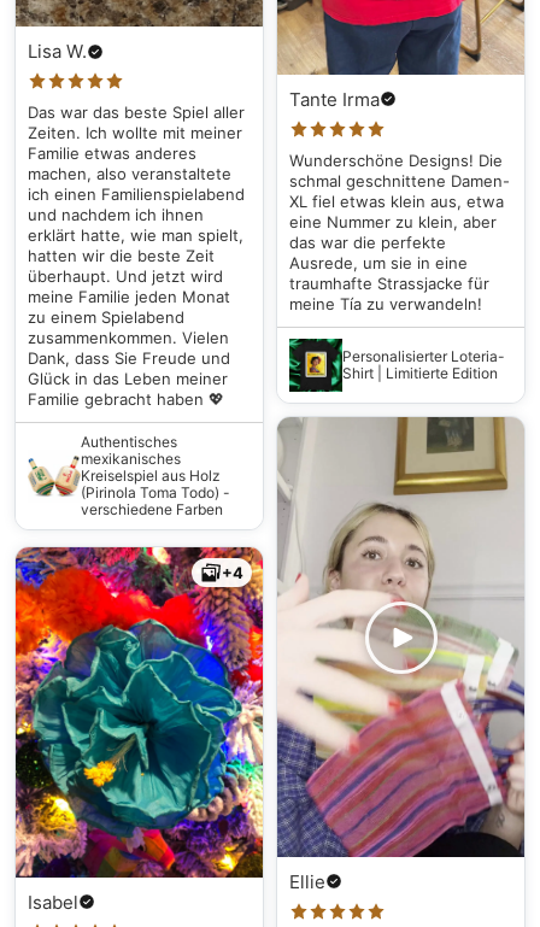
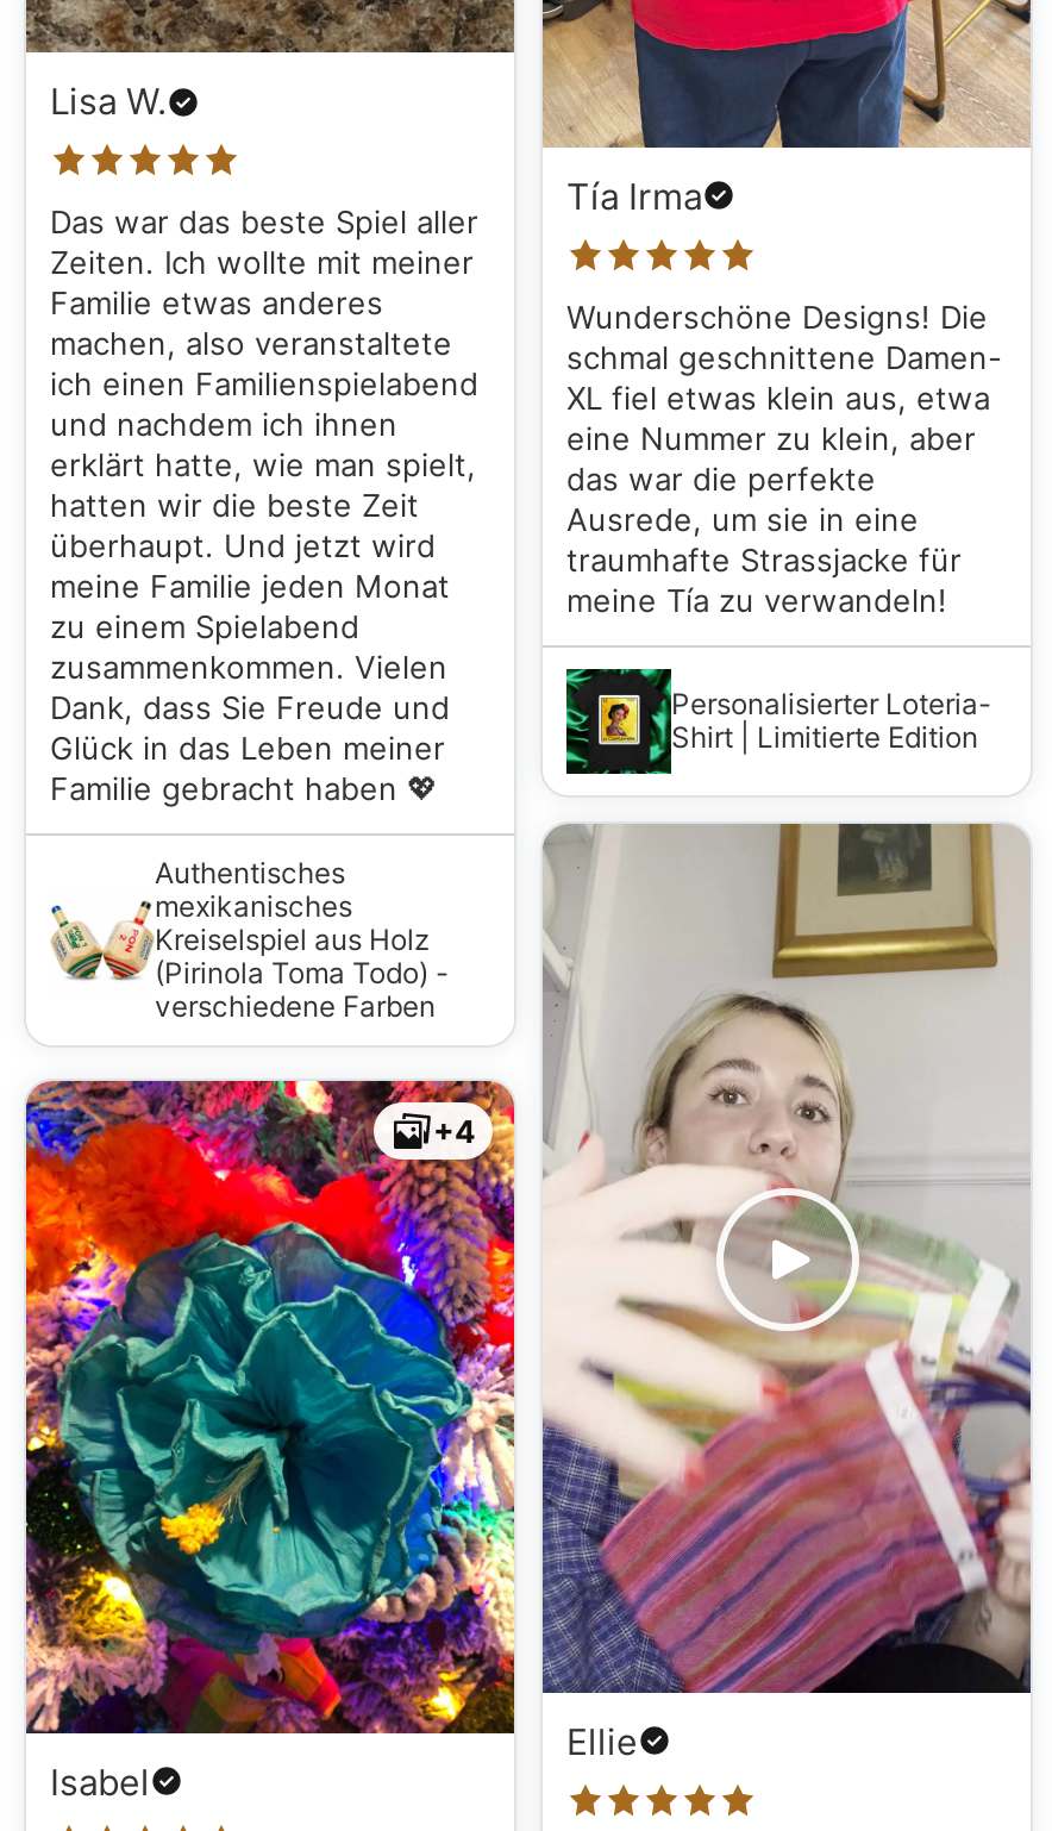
[289,88,380,111] Tante Irma -> [566,174,702,219] Tía Irma

